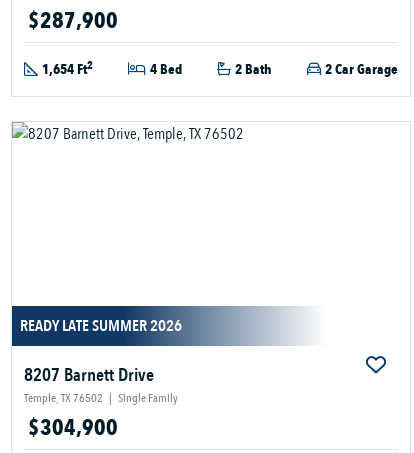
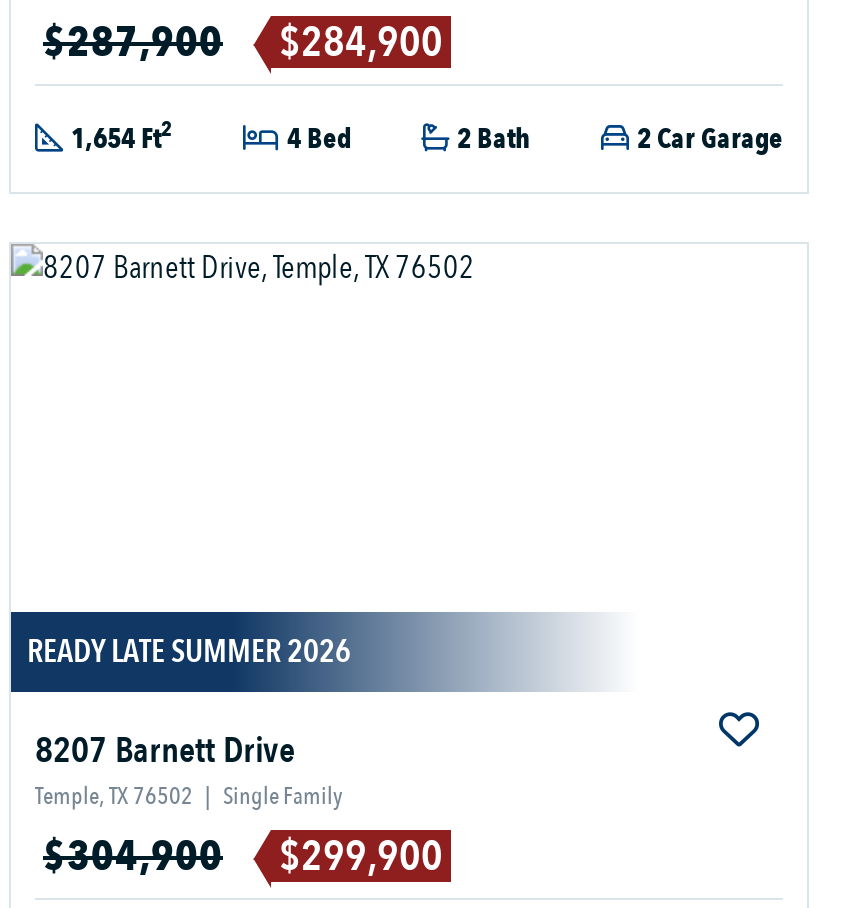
none -> [279,12,443,72] $284,900
none -> [279,825,443,885] $299,900

